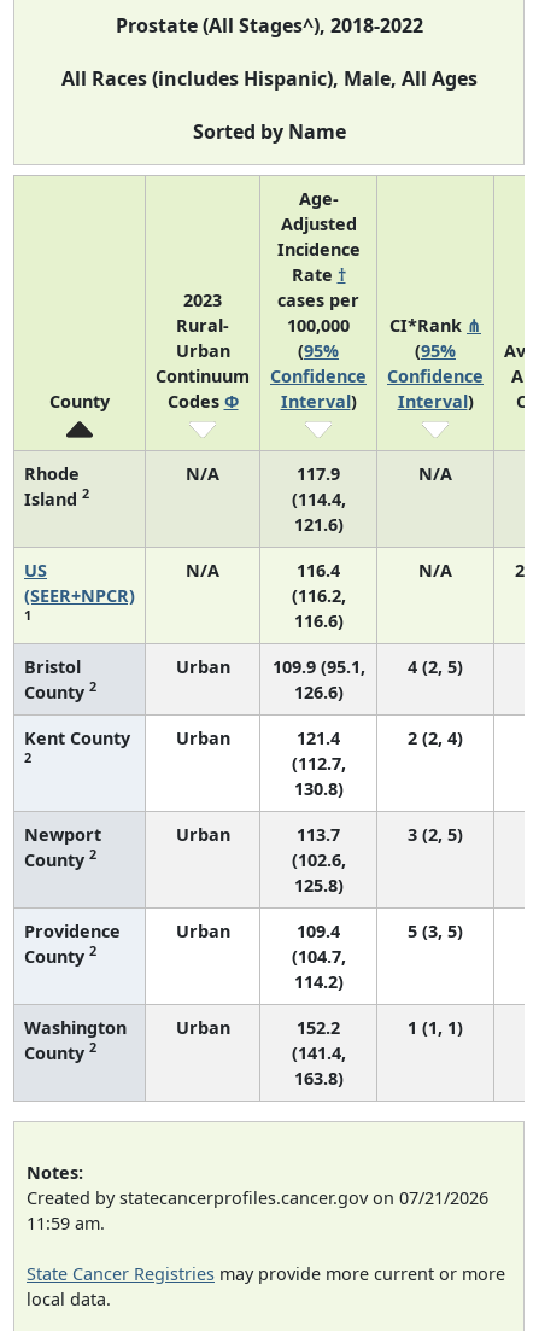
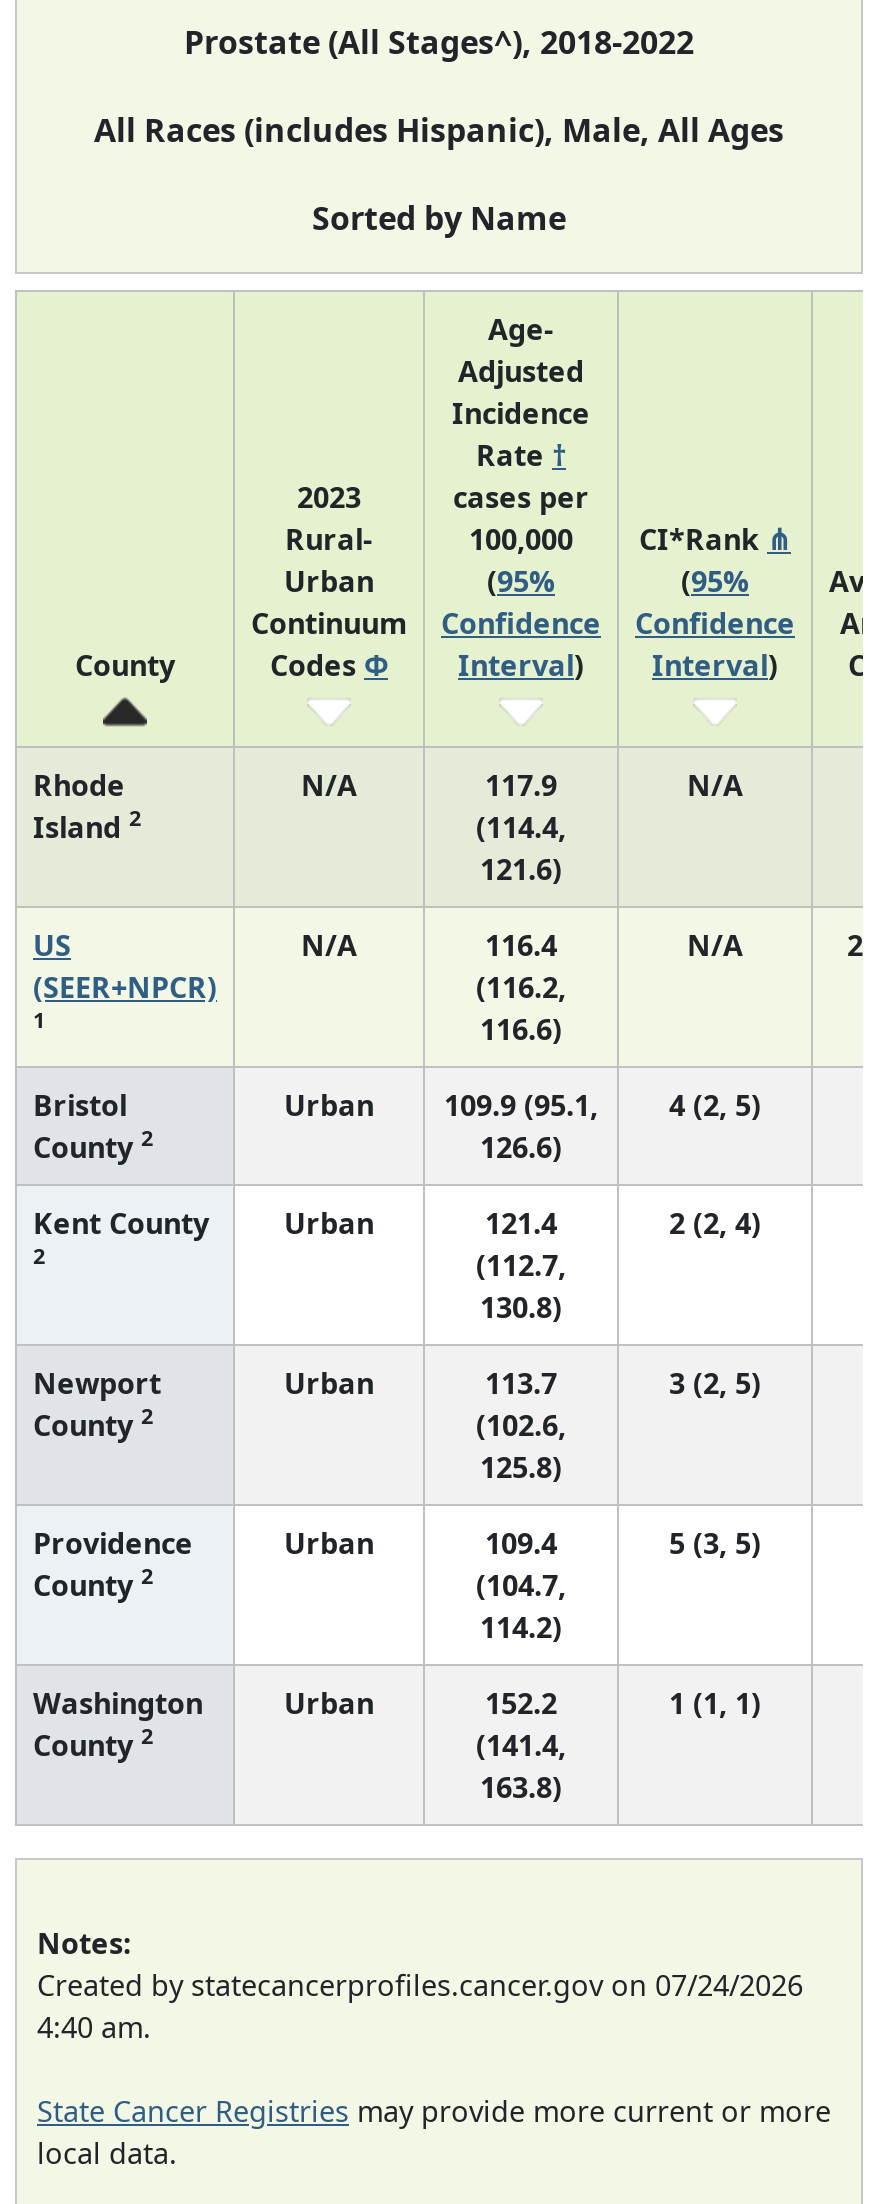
[27,1186,488,1209] Created by statecancerprofiles.cancer.gov on 07/21/2026 -> [37,1965,803,2003] Created by statecancerprofiles.cancer.gov on 07/24/2026
[27,1211,105,1234] 11:59 am. -> [37,2007,151,2045] 4:40 am.

